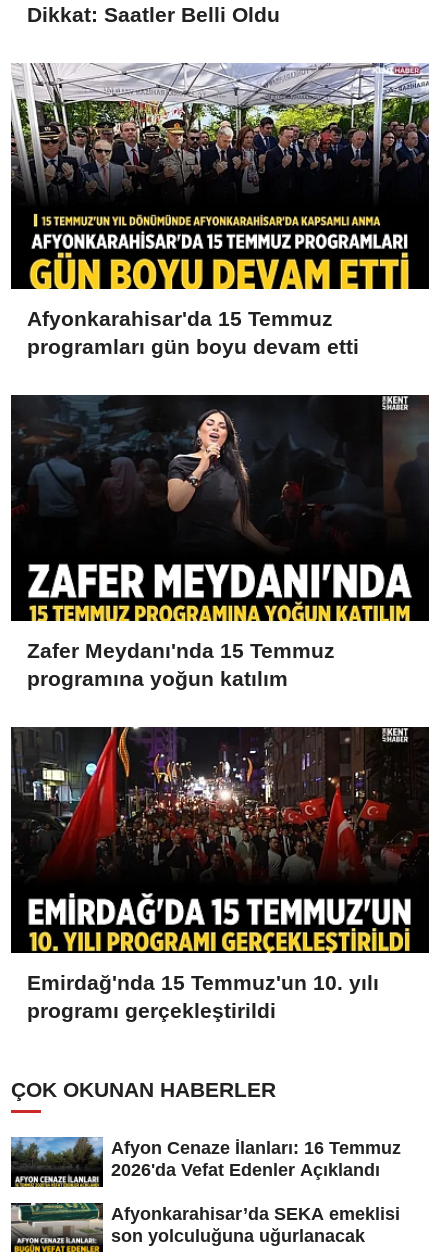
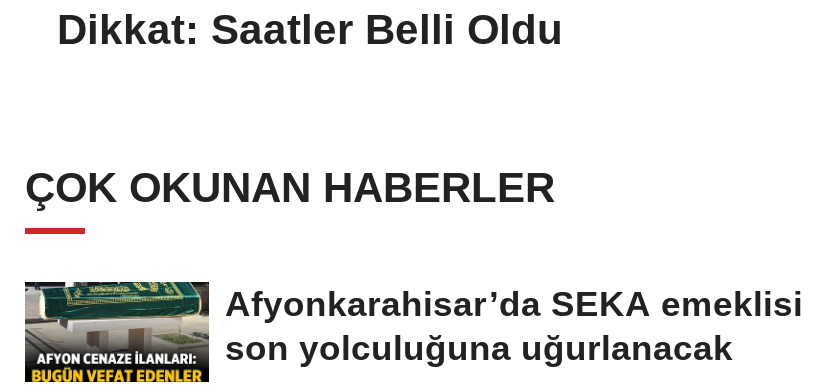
[10,62,430,358] [image] | Afyonkarahisar'da 15 Temmuz | programları gün boyu devam etti -> none
[10,394,430,690] [image] | Zafer Meydanı'nda 15 Temmuz | programına yoğun katılım -> none
[10,726,430,1022] [image] | Emirdağ'nda 15 Temmuz'un 10. yılı | programı gerçekleştirildi -> none
[11,1136,401,1187] [image] | Afyon Cenaze İlanları: 16 Temmuz | 2026'da Vefat Edenler Açıklandı -> none

